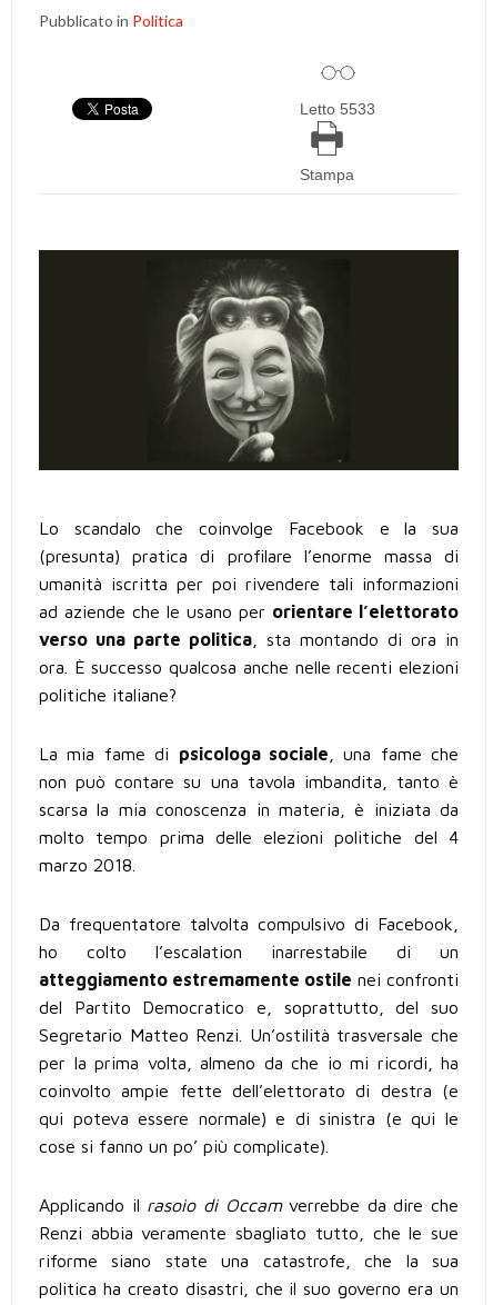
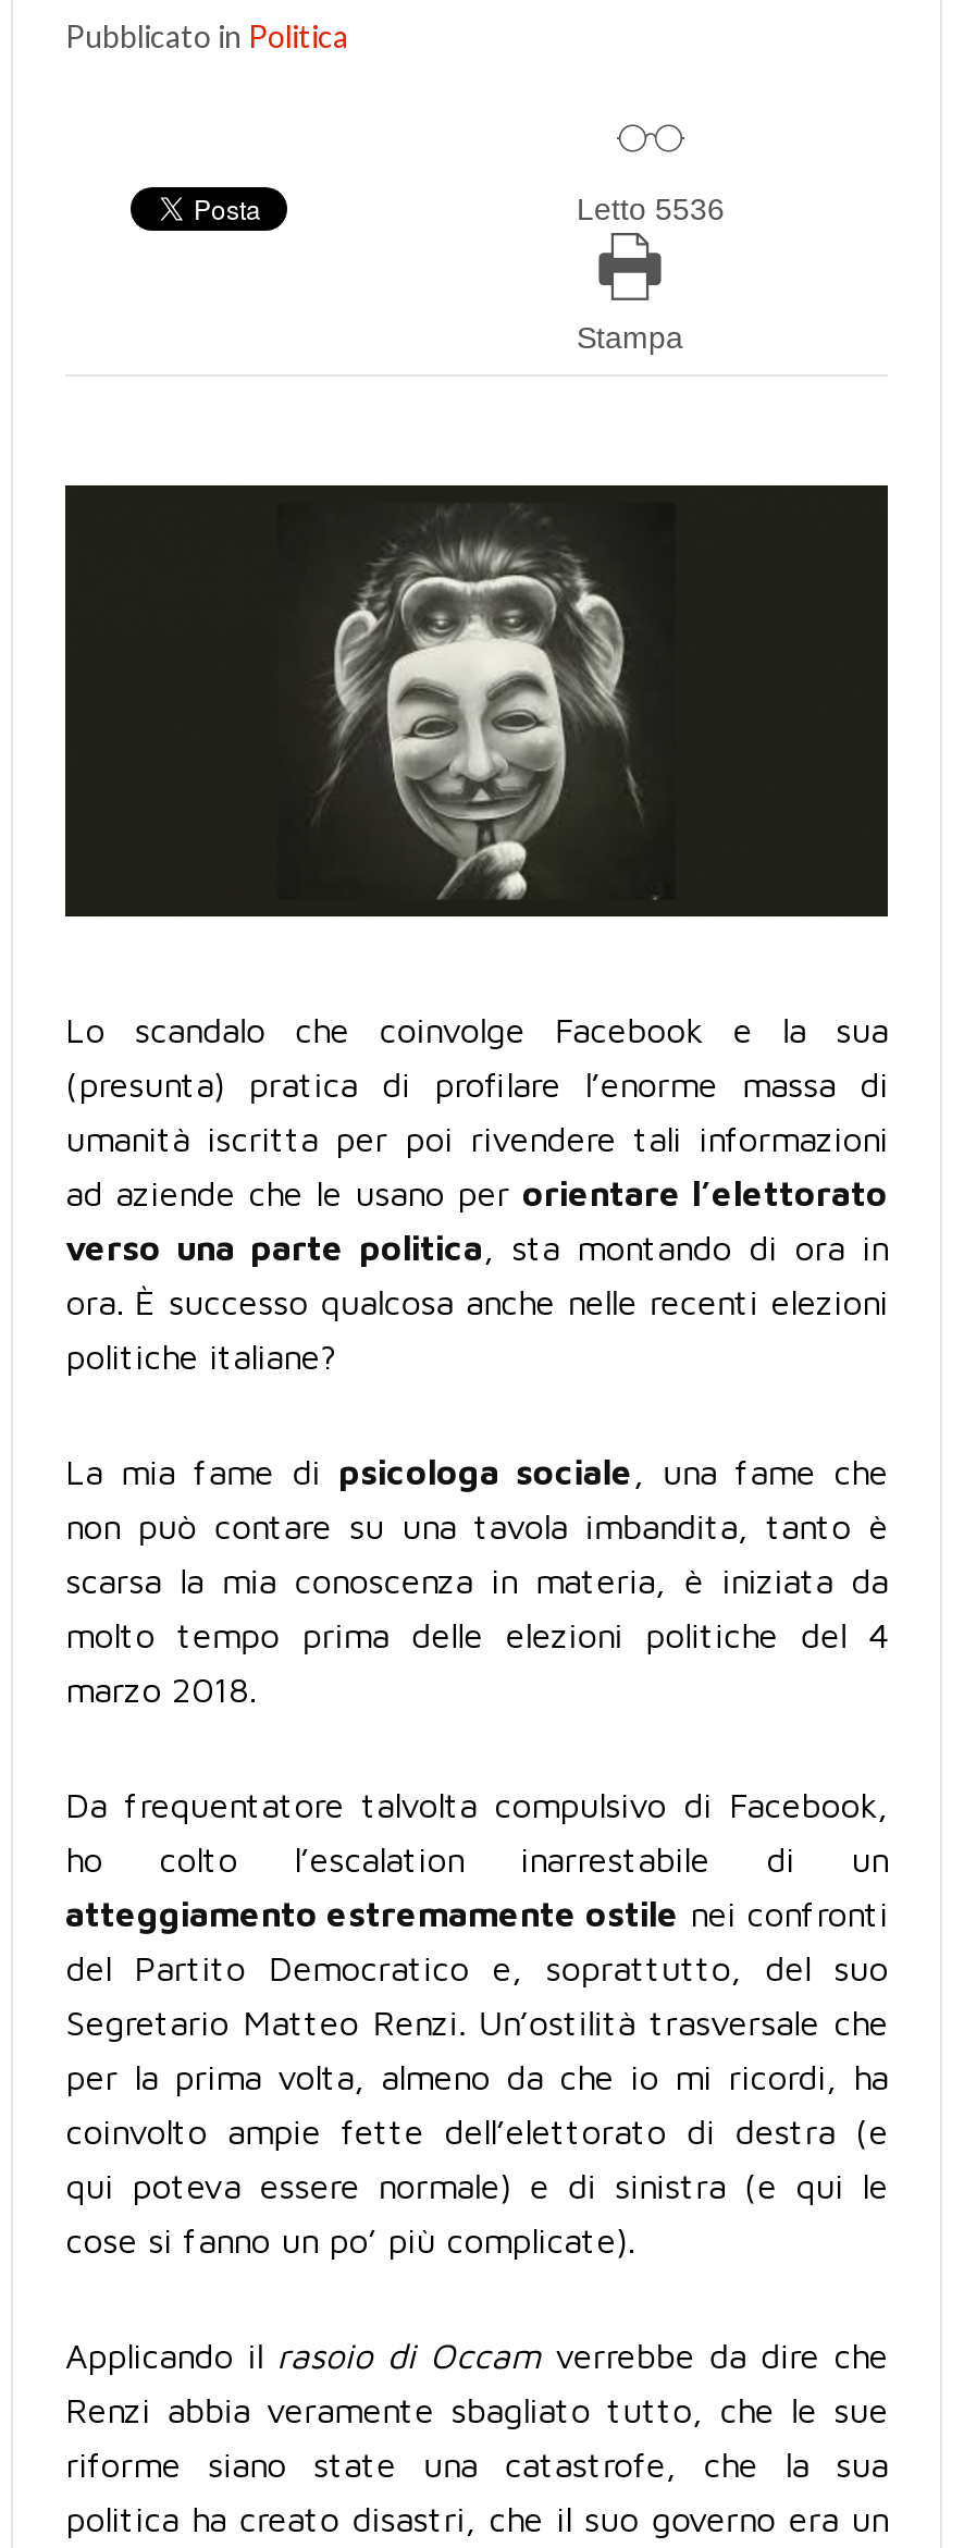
[300,100,375,118] Letto 5533 -> [577,192,725,226] Letto 5536

